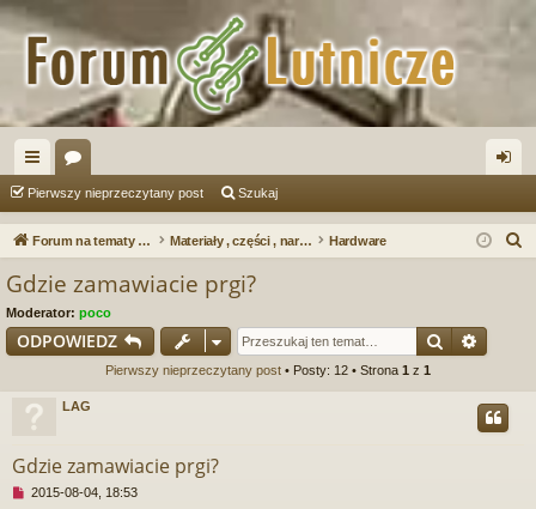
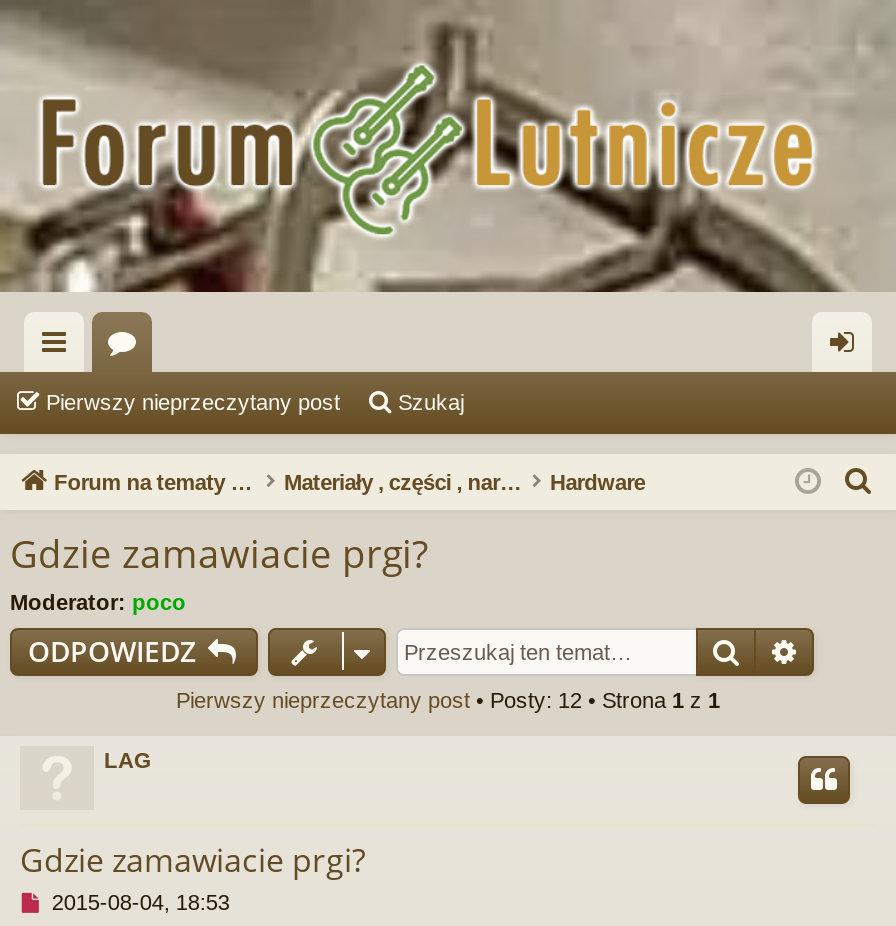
[26,13,483,128] [image] -> [6,56,838,294] [image]

